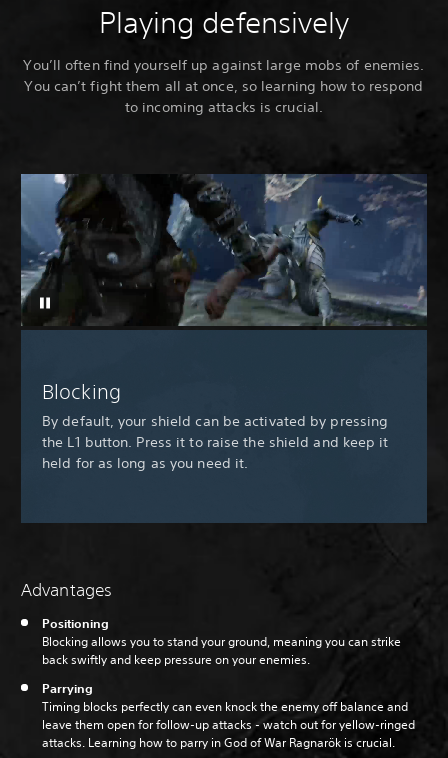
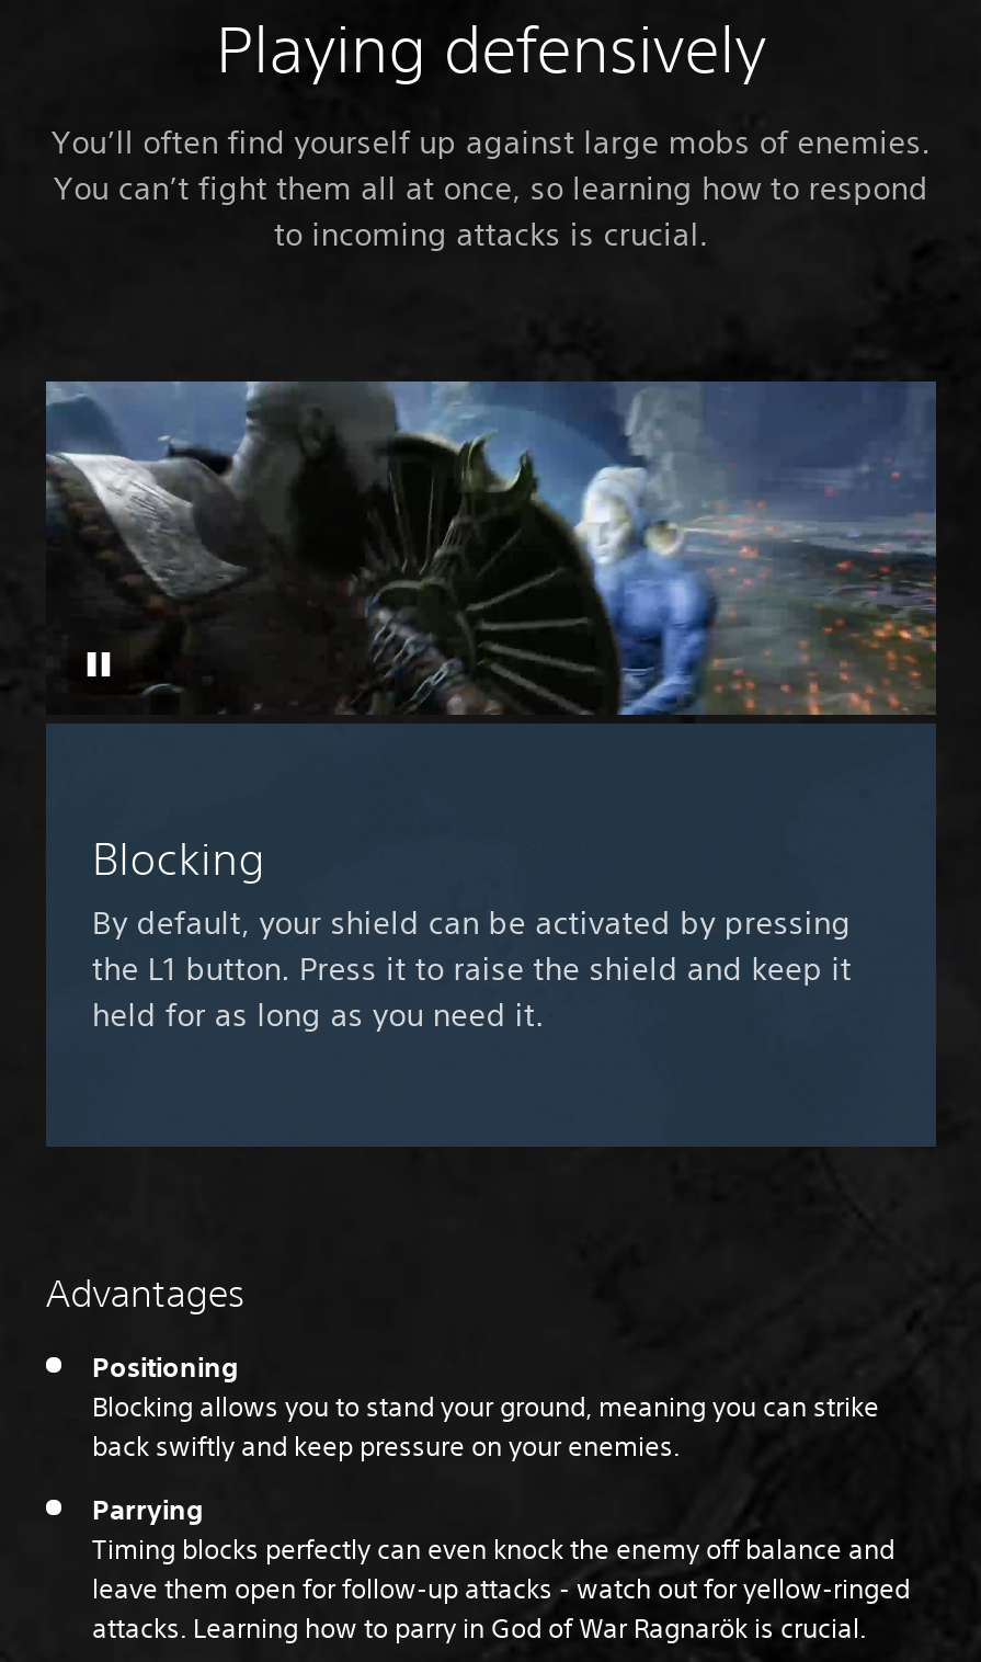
[20,173,428,327] [image] -> [46,379,938,717] [image]

